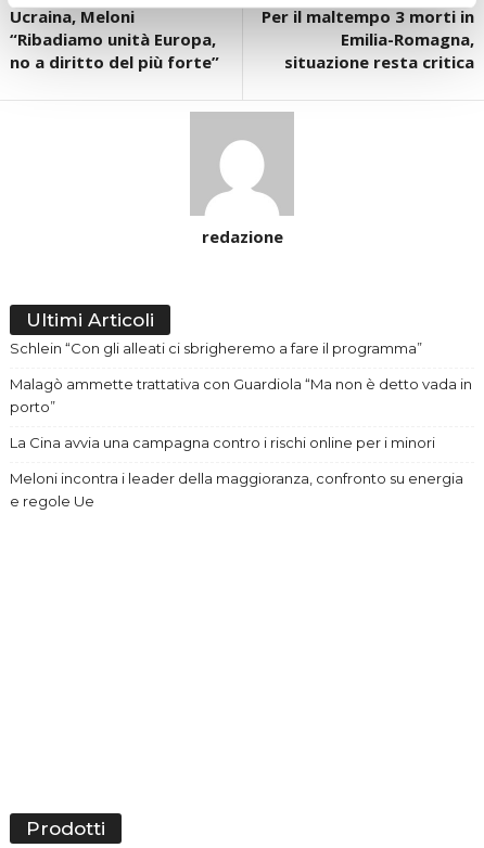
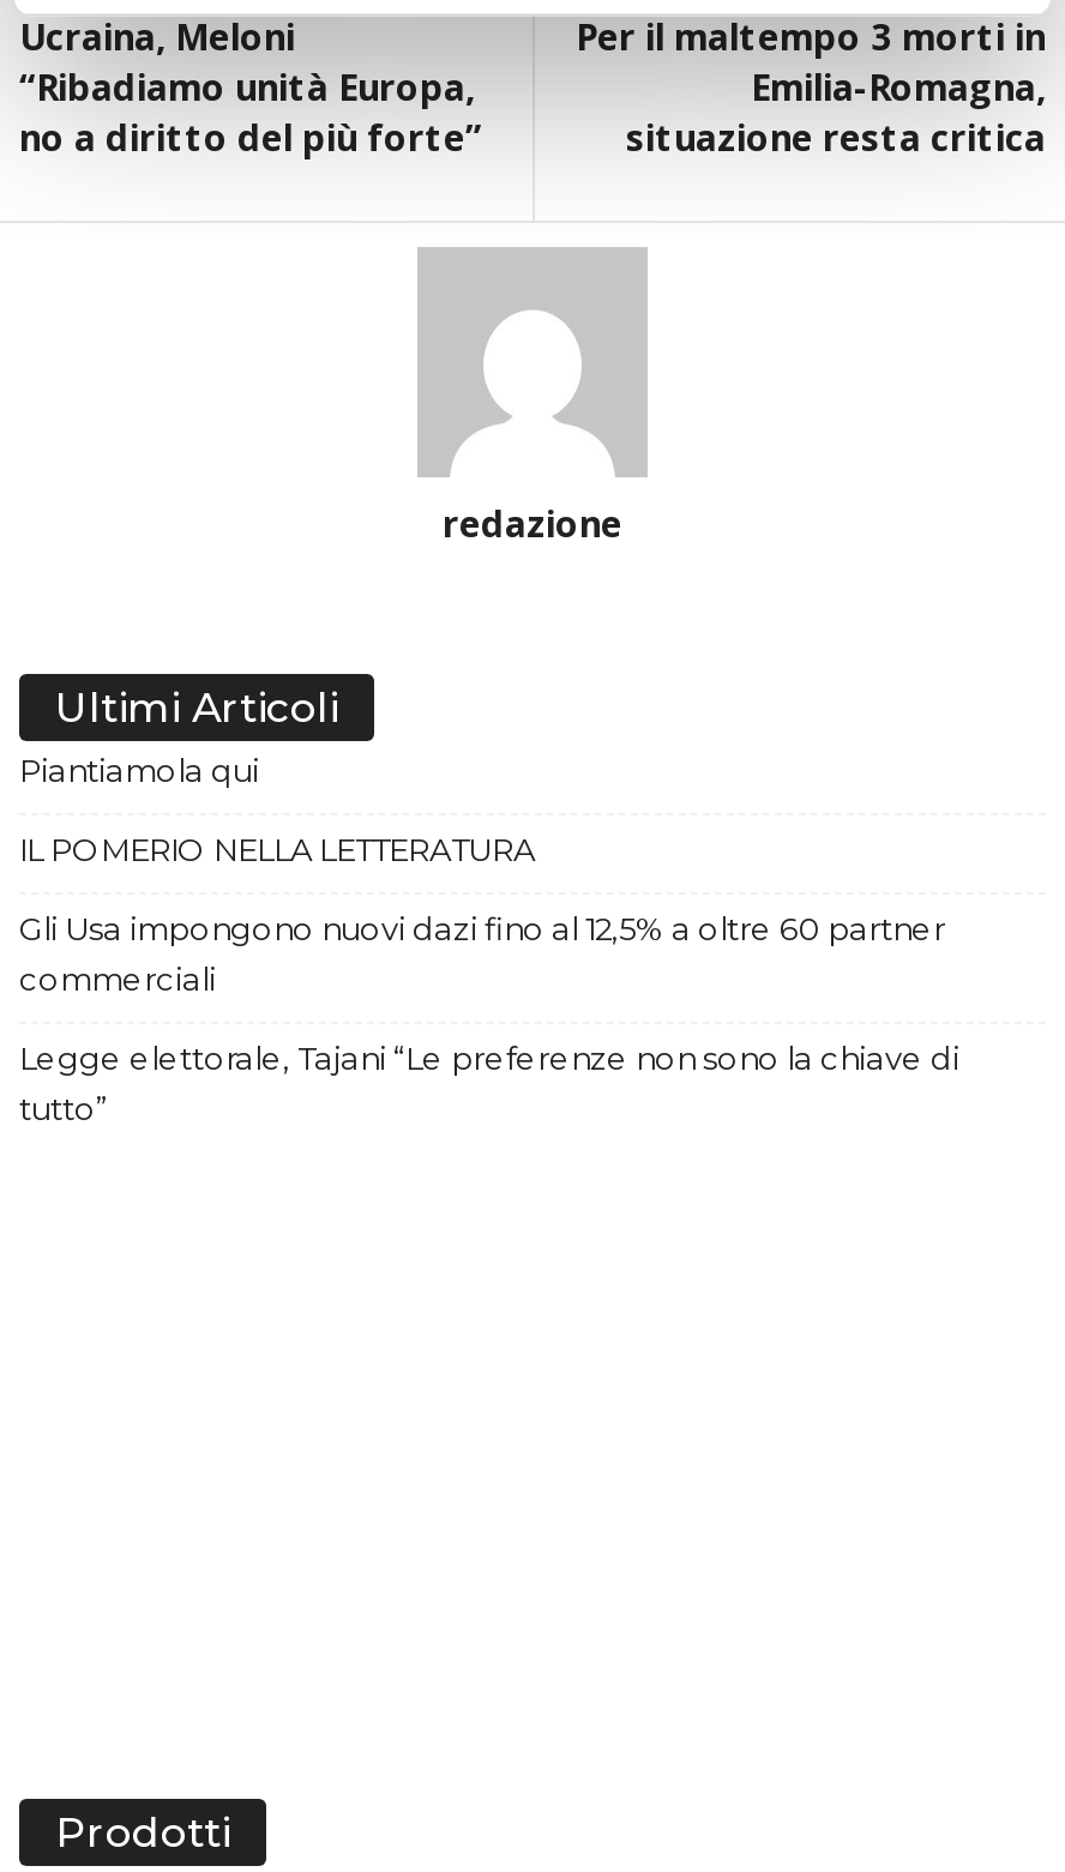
[10,339,422,356] Schlein “Con gli alleati ci sbrigheremo a fare il programma” -> [19,750,259,788] Piantiamola qui
[10,375,472,415] Malagò ammette trattativa con Guardiola “Ma non è detto vada in | porto” -> [19,829,535,867] IL POMERIO NELLA LETTERATURA
[10,433,435,451] La Cina avvia una campagna contro i rischi online per i minori -> [19,908,945,997] Gli Usa impongono nuovi dazi fino al 12,5% a oltre 60 partner | commerciali
[10,469,463,509] Meloni incontra i leader della maggioranza, confronto su energia | e regole Ue -> [19,1038,959,1126] Legge elettorale, Tajani “Le preferenze non sono la chiave di | tutto”

